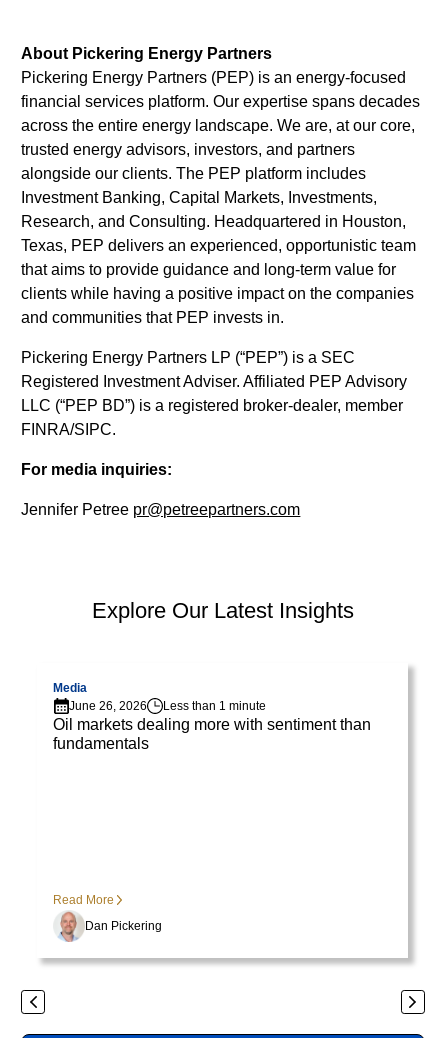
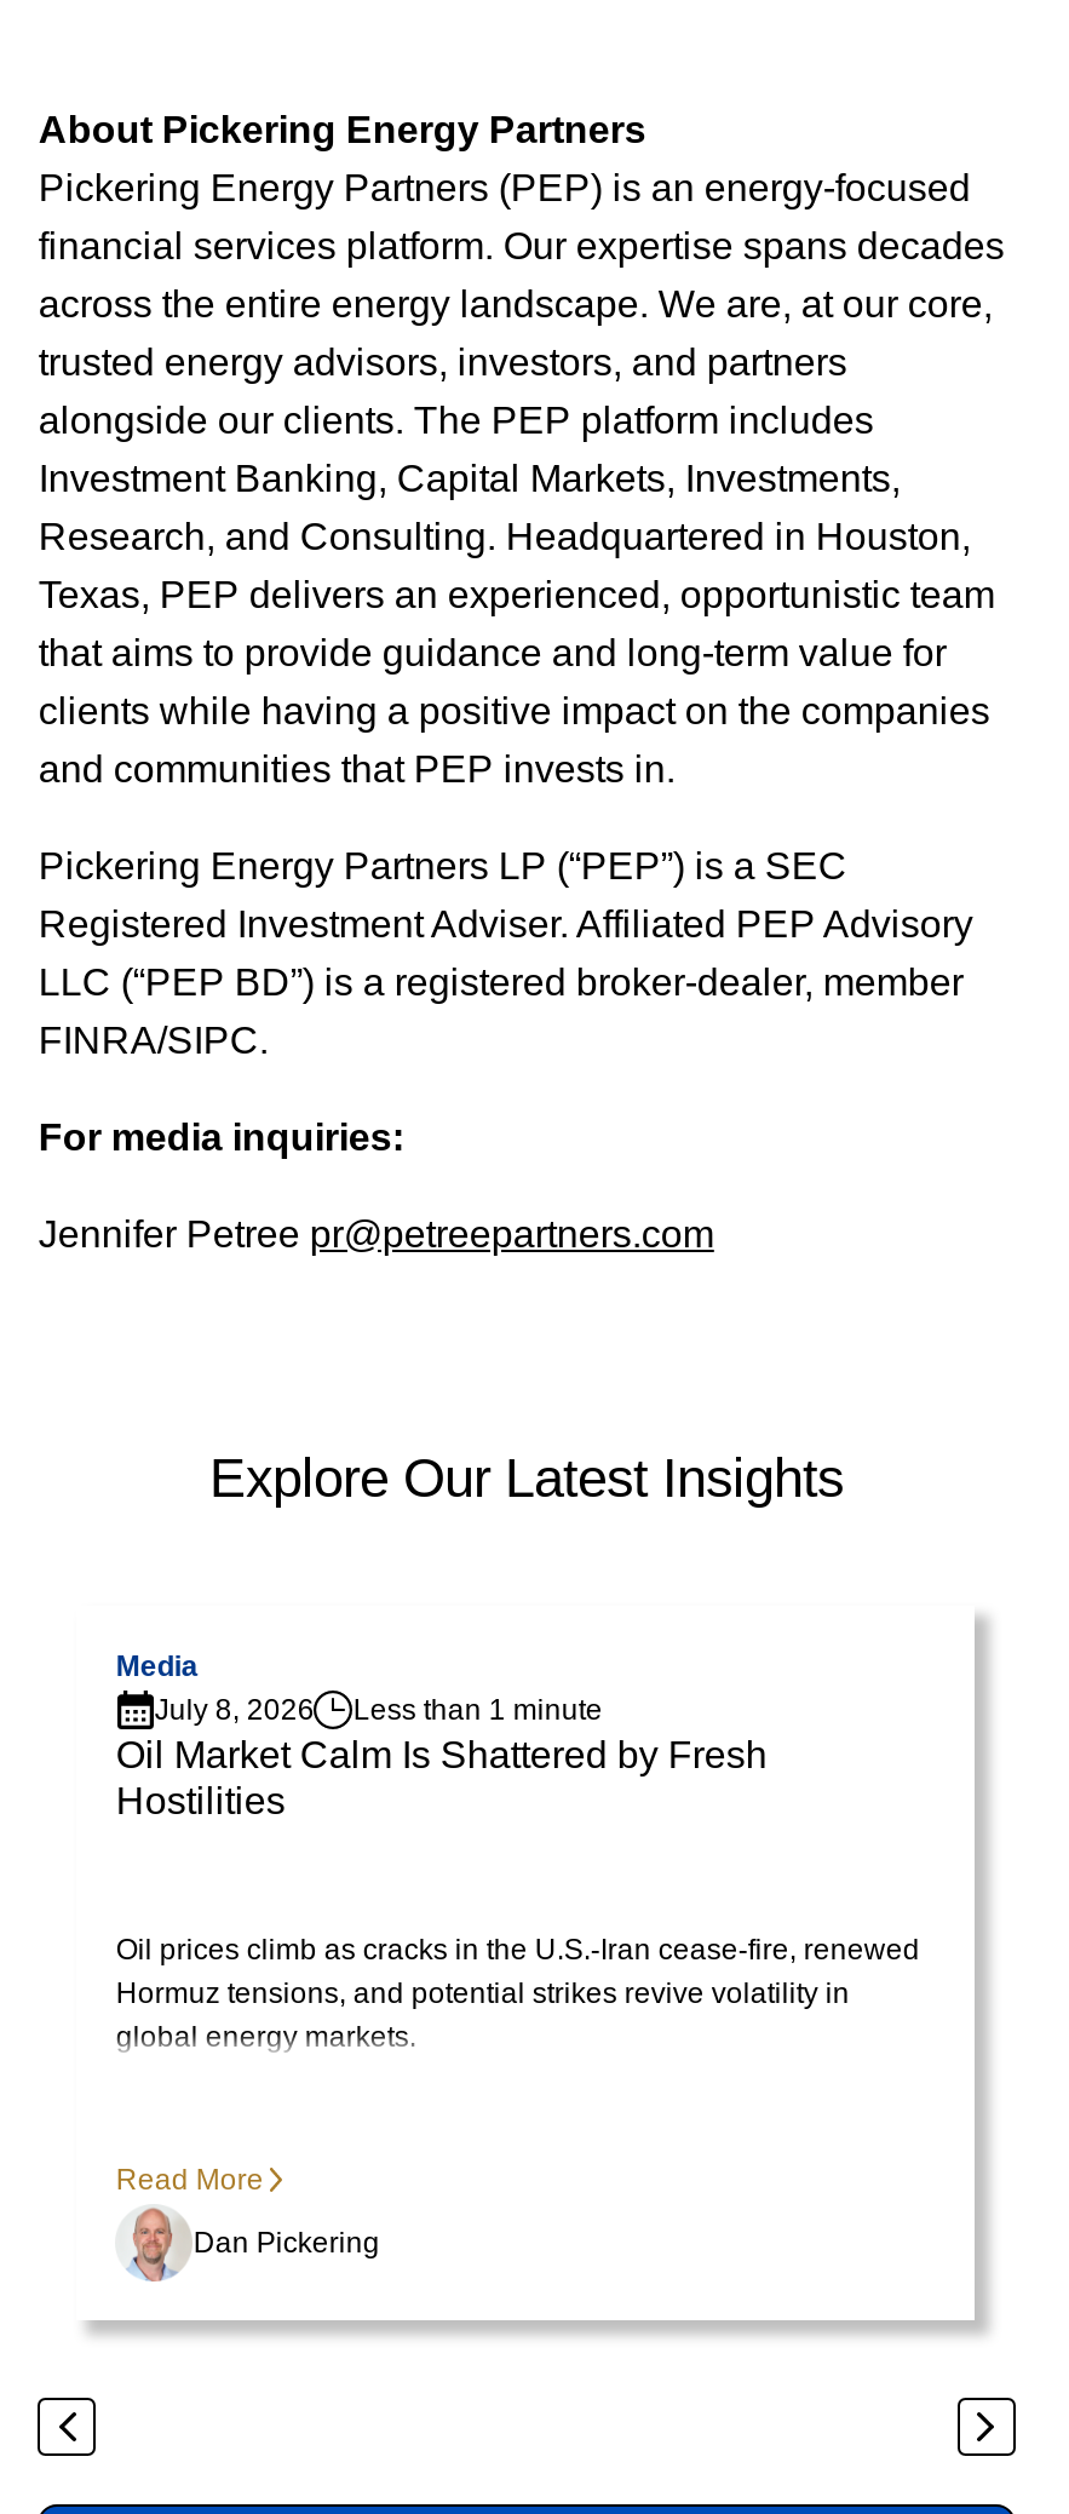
[69,699,266,713] June 26, 2026 Less than 1 minute -> [155,1693,603,1727] July 8, 2026 Less than 1 minute
[53,716,371,752] Oil markets dealing more with sentiment than | fundamentals -> [116,1734,767,1821] Oil Market Calm Is Shattered by Fresh | Hostilities
none -> [116,1933,920,2054] Oil prices climb as cracks in the U.S.-Iran cease-fire, renewed | Hormuz tensions, and potential strikes revive volatility in | global energy markets.

